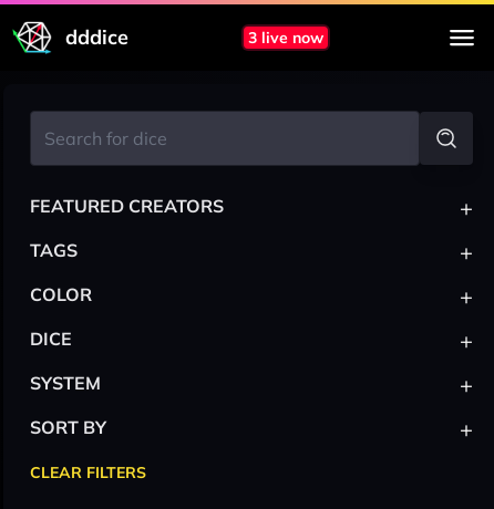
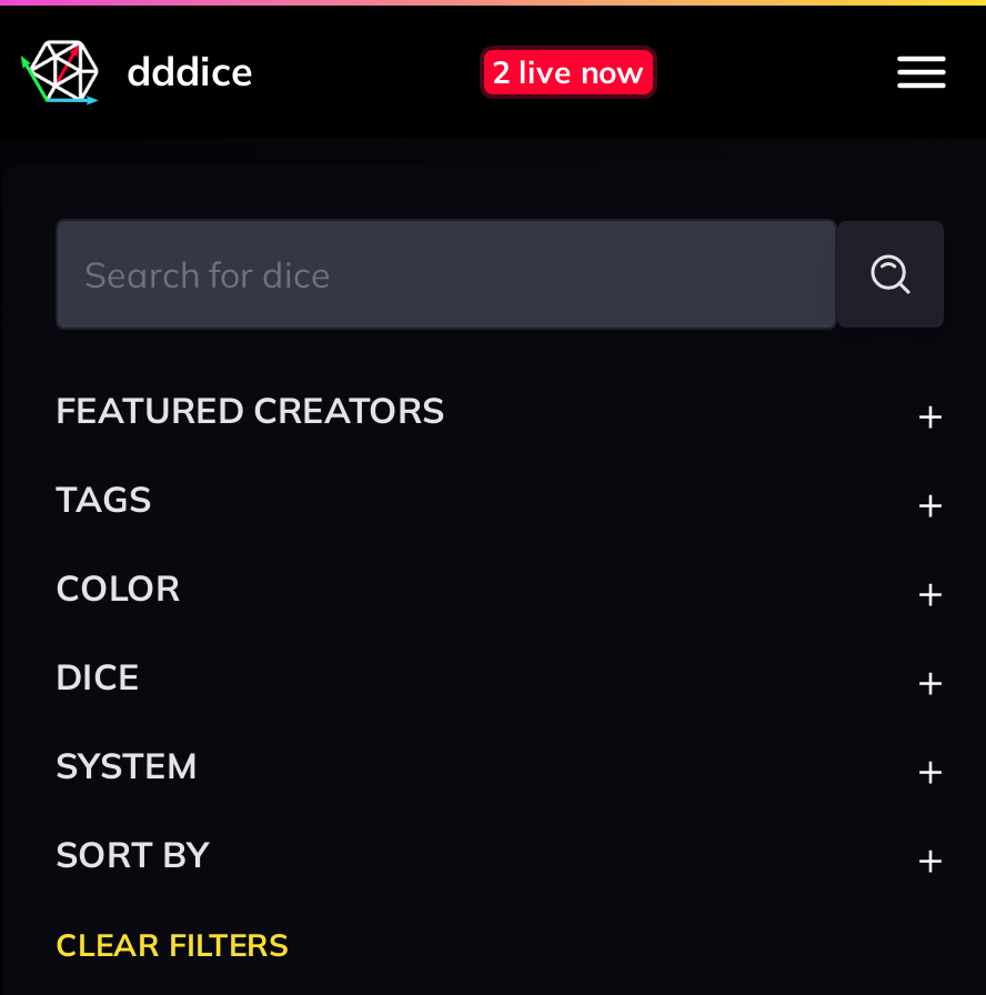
[248,28,323,48] 3 live now -> [492,52,643,92] 2 live now

